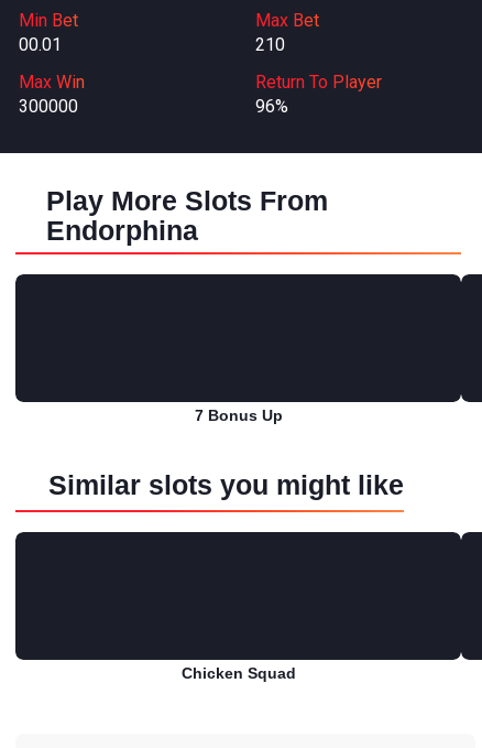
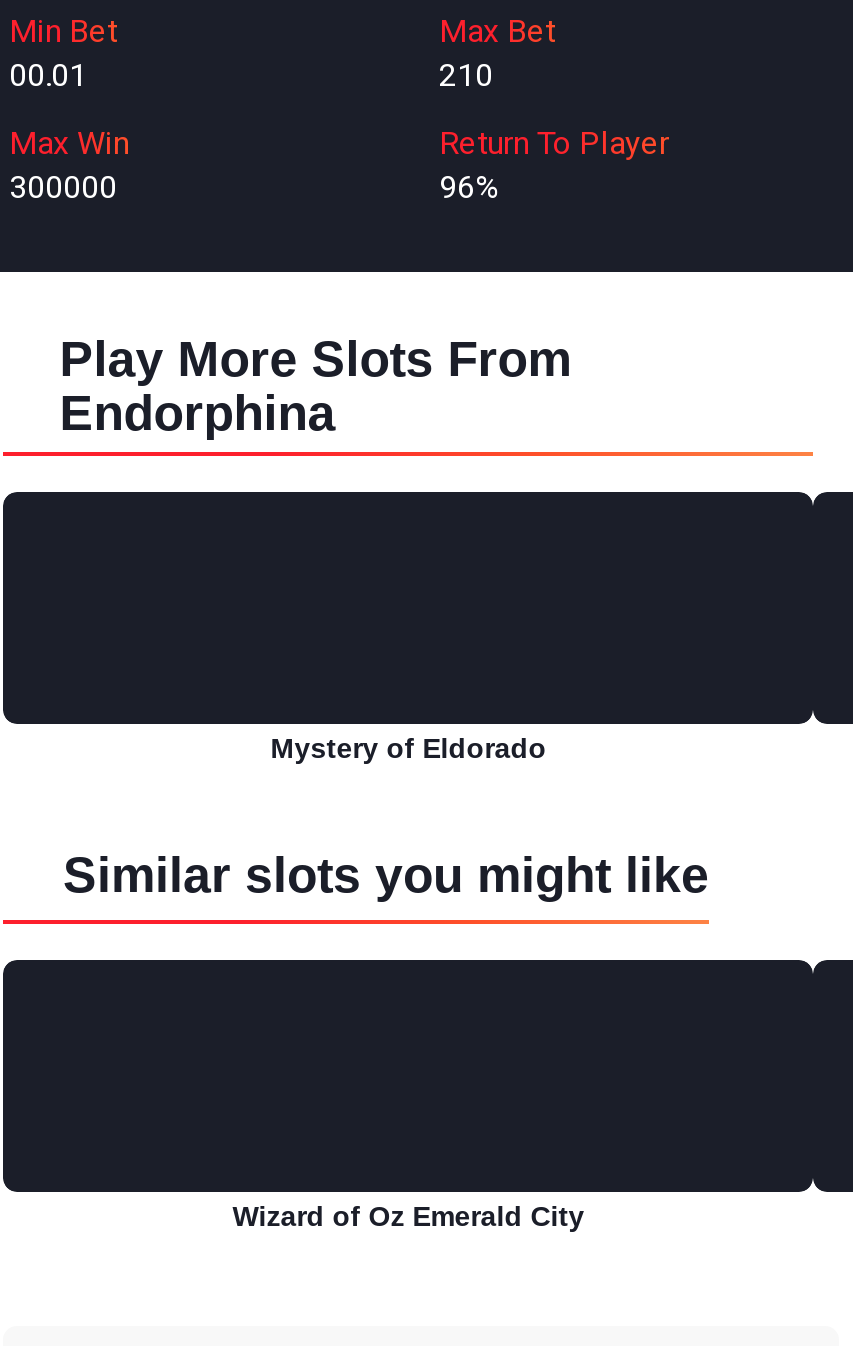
[194,406,282,424] 7 Bonus Up -> [270,732,546,764] Mystery of Eldorado
[181,664,296,682] Chicken Squad -> [232,1200,584,1232] Wizard of Oz Emerald City

